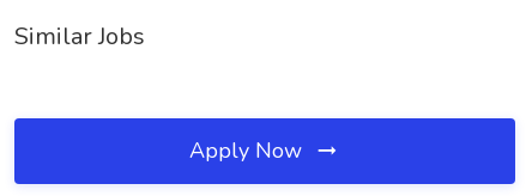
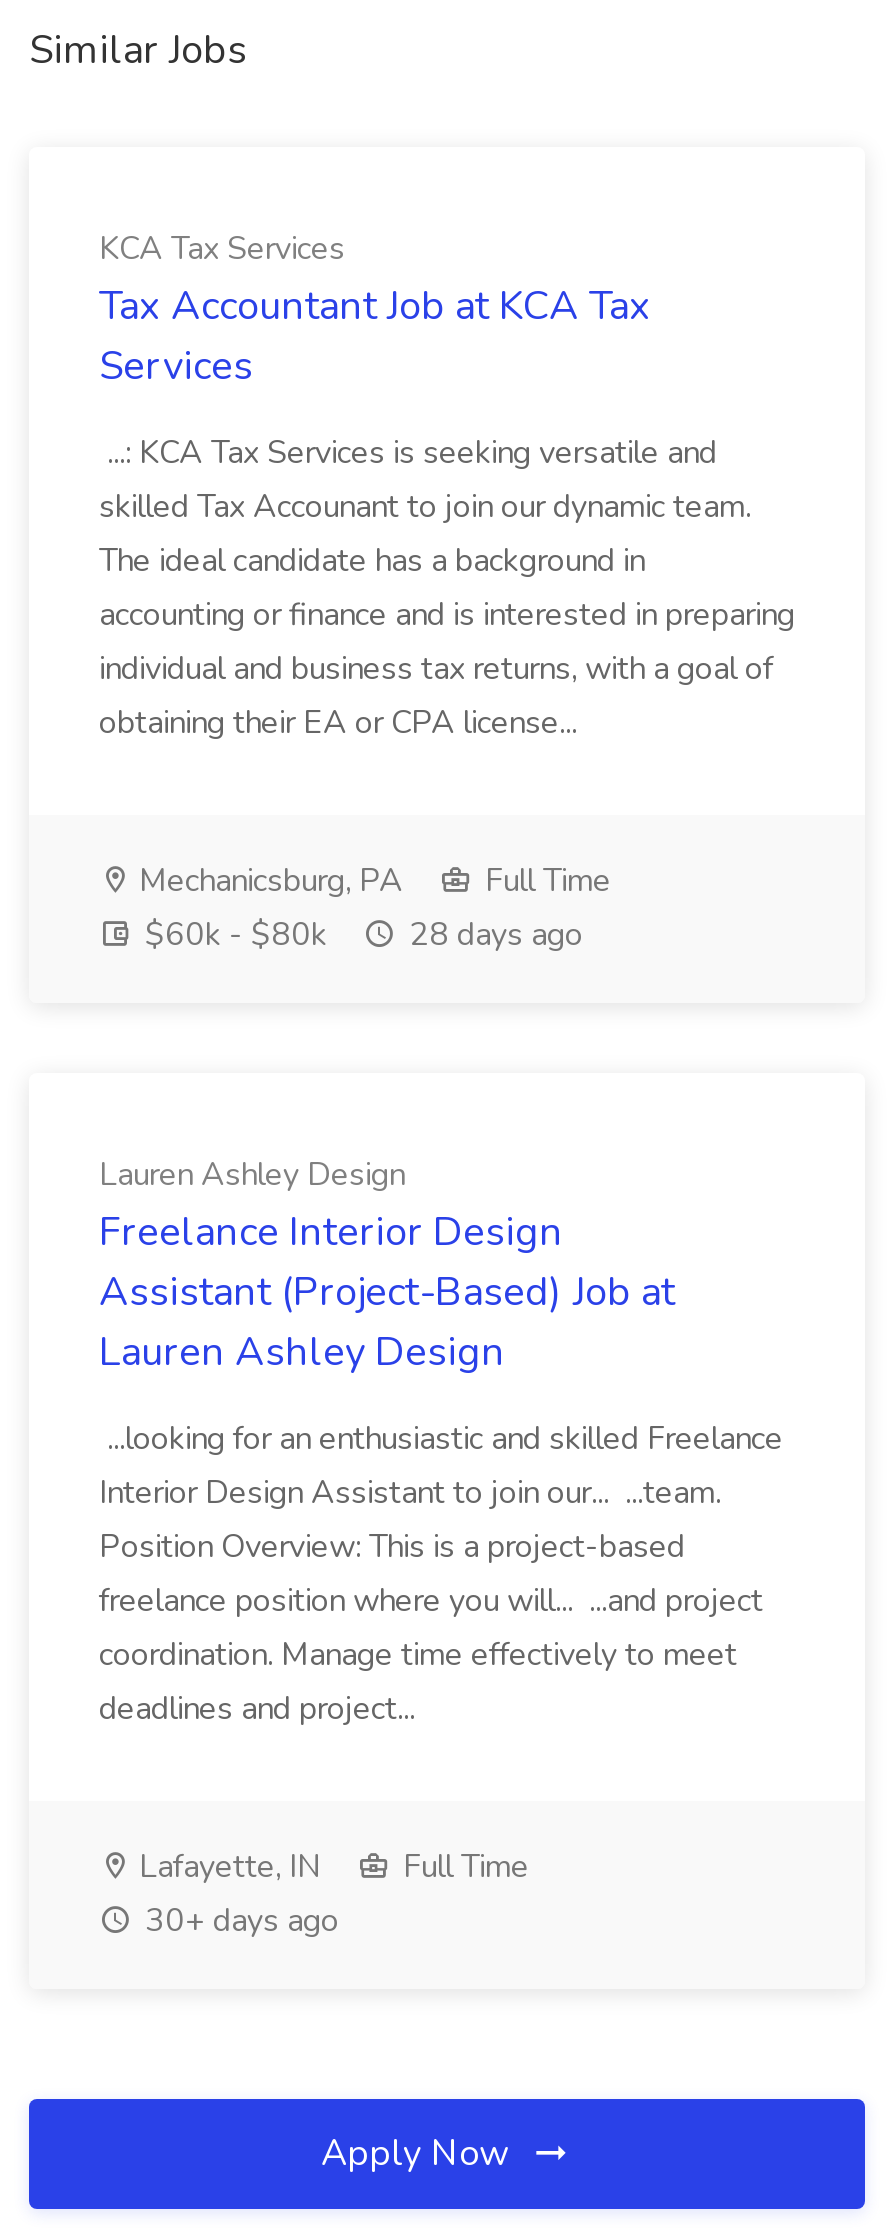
none -> [99,227,795,745] KCA Tax Services | Tax Accountant Job at KCA Tax | Services | ...: KCA Tax Services is seeking versatile and | skilled Tax Accounant to join our dynamic team. | The ideal candidate has a background in | accounting or finance and is interested in preparing | individual and business tax returns, with a goal of | obtaining their EA or CPA license...
none -> [99,1153,783,1731] Lauren Ashley Design | Freelance Interior Design | Assistant (Project-Based) Job at | Lauren Ashley Design | ...looking for an enthusiastic and skilled Freelance | Interior Design Assistant to join our... ...team. | Position Overview: This is a project-based | freelance position where you will... ...and project | coordination. Manage time effectively to meet | deadlines and project...
none -> [131,859,611,957] Mechanicsburg, PA | Full Time | $60k - $80k | 28 days ago
none -> [131,1845,529,1943] Lafayette, IN | Full Time | 30+ days ago

